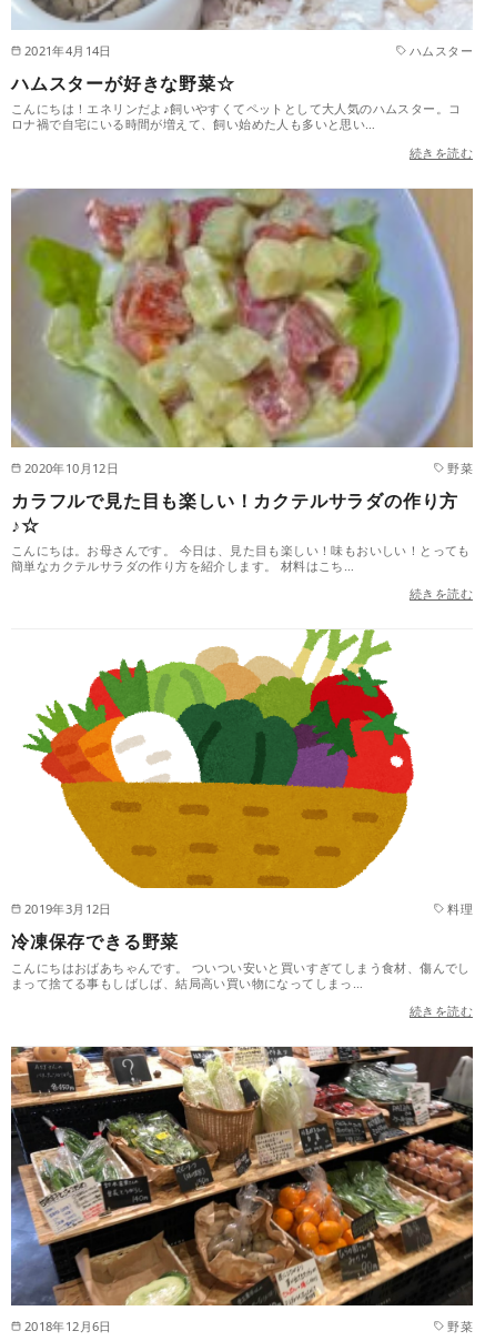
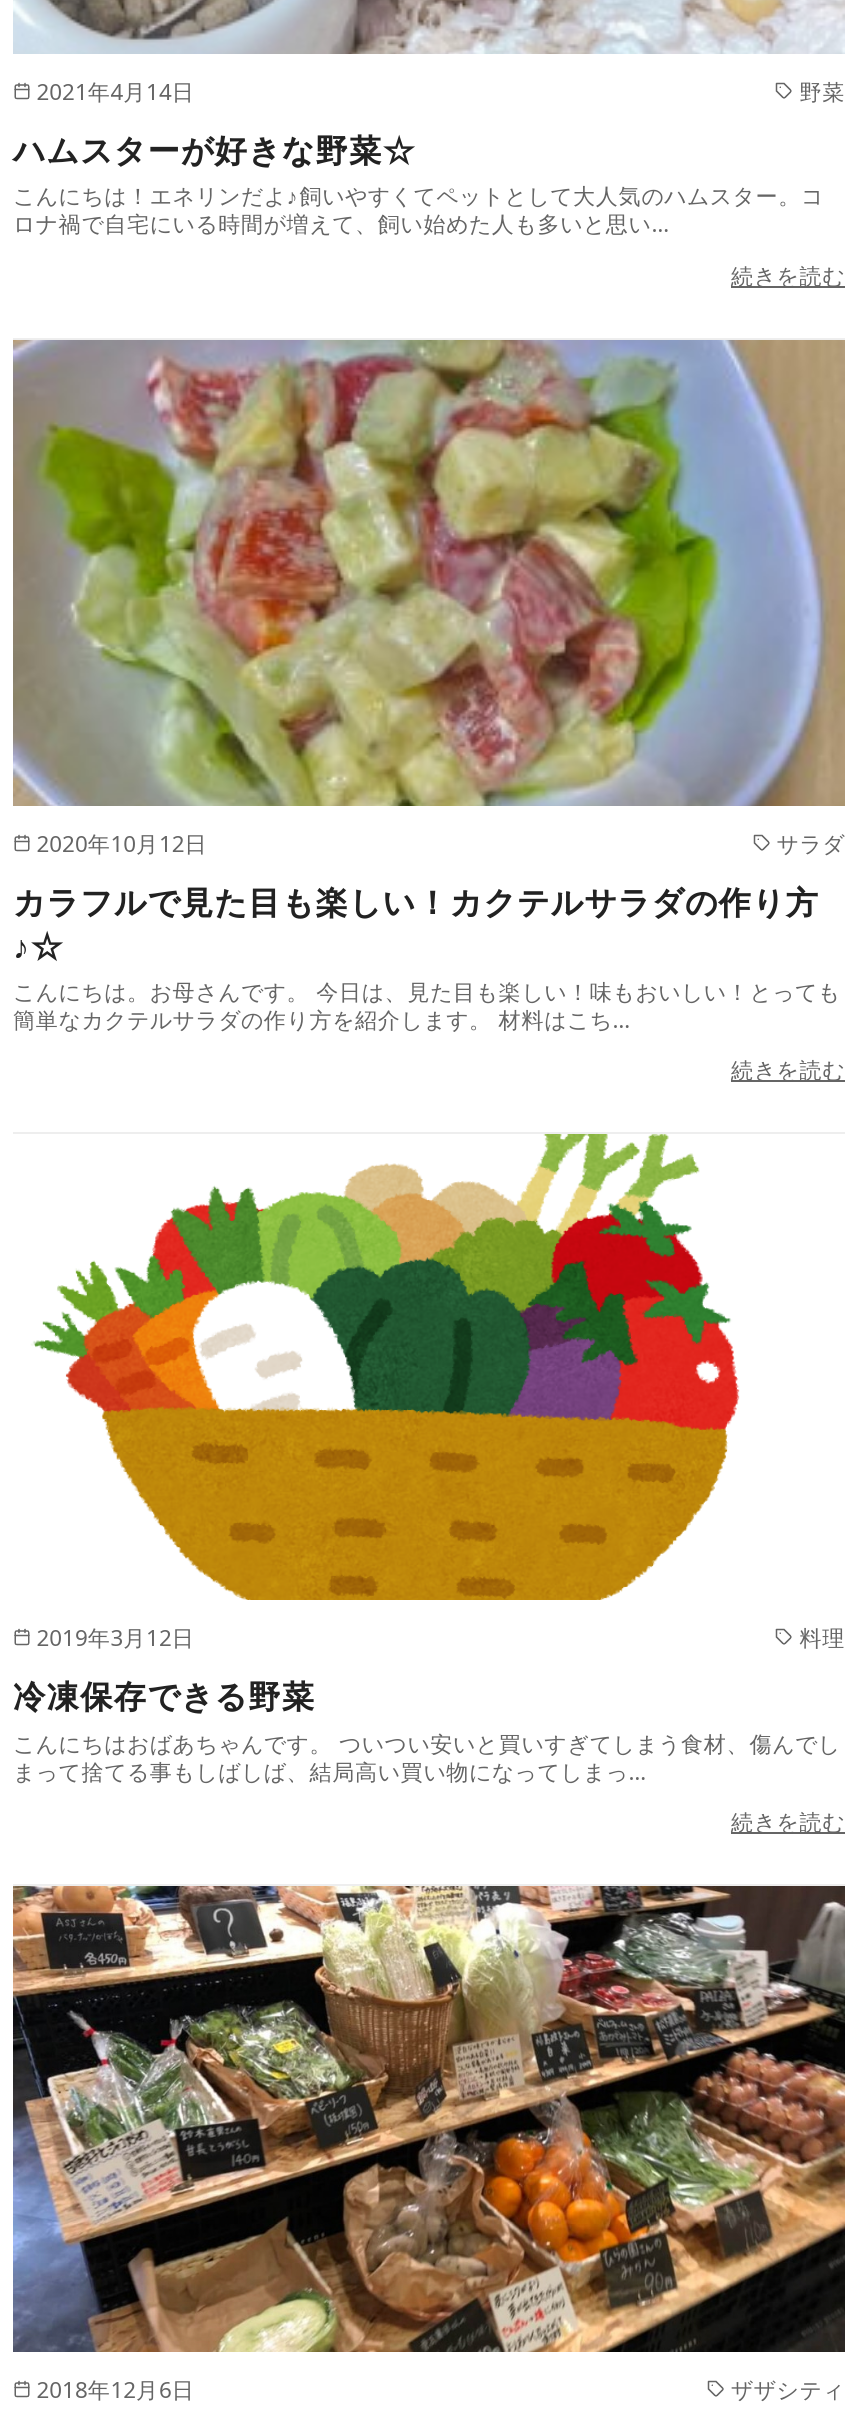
[410,42,473,59] ハムスター -> [799,76,845,106] 野菜
[447,459,473,476] 野菜 -> [777,827,845,857] サラダ
[447,1318,473,1334] 野菜 -> [731,2374,845,2404] ザザシティ

